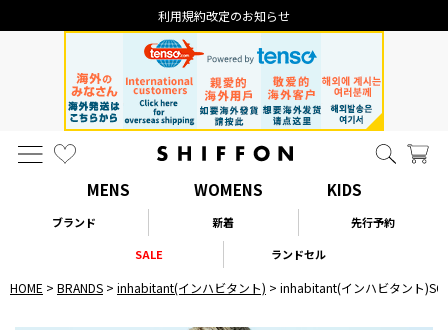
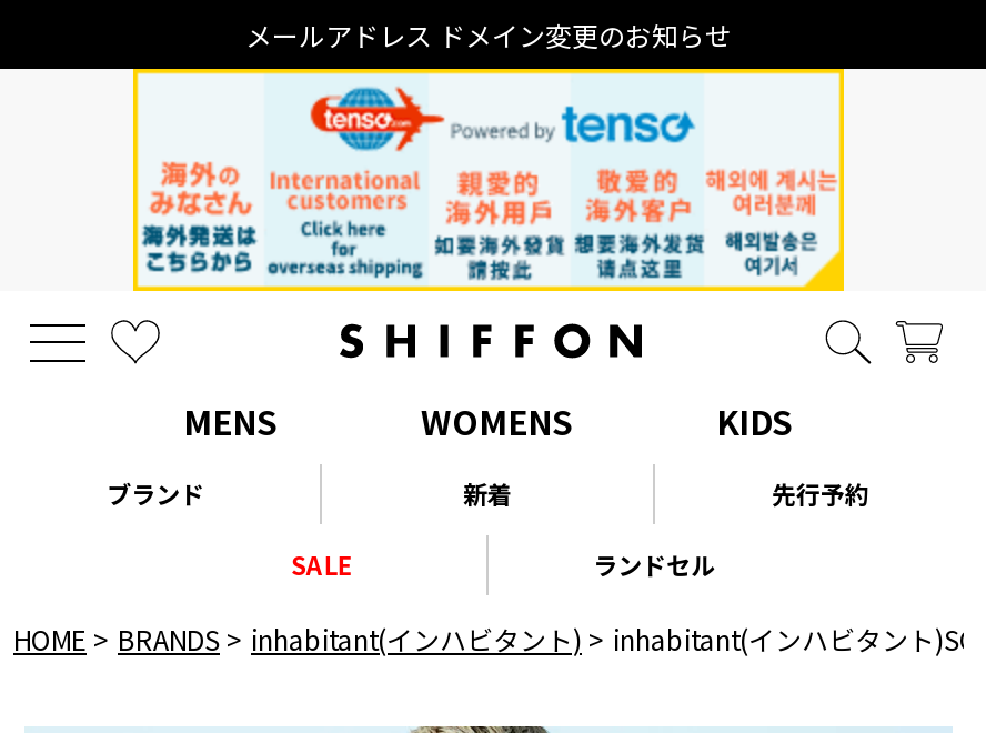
[158,7,290,24] 利用規約改定のお知らせ -> [245,16,732,53] メールアドレス ドメイン変更のお知らせ

